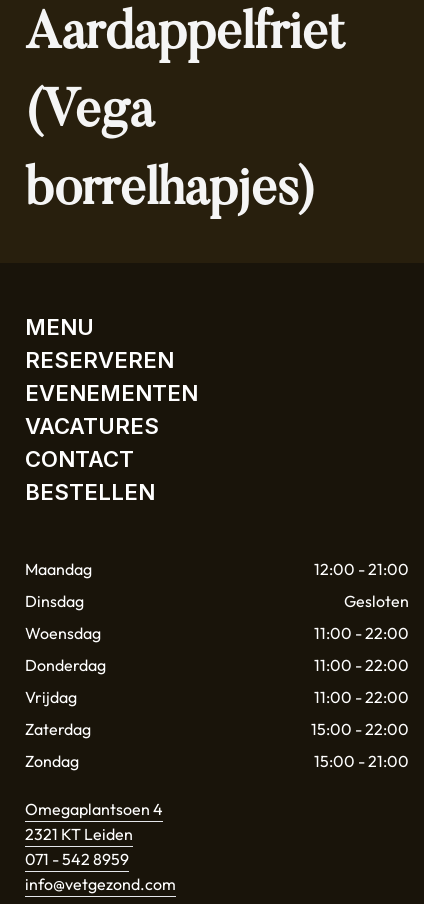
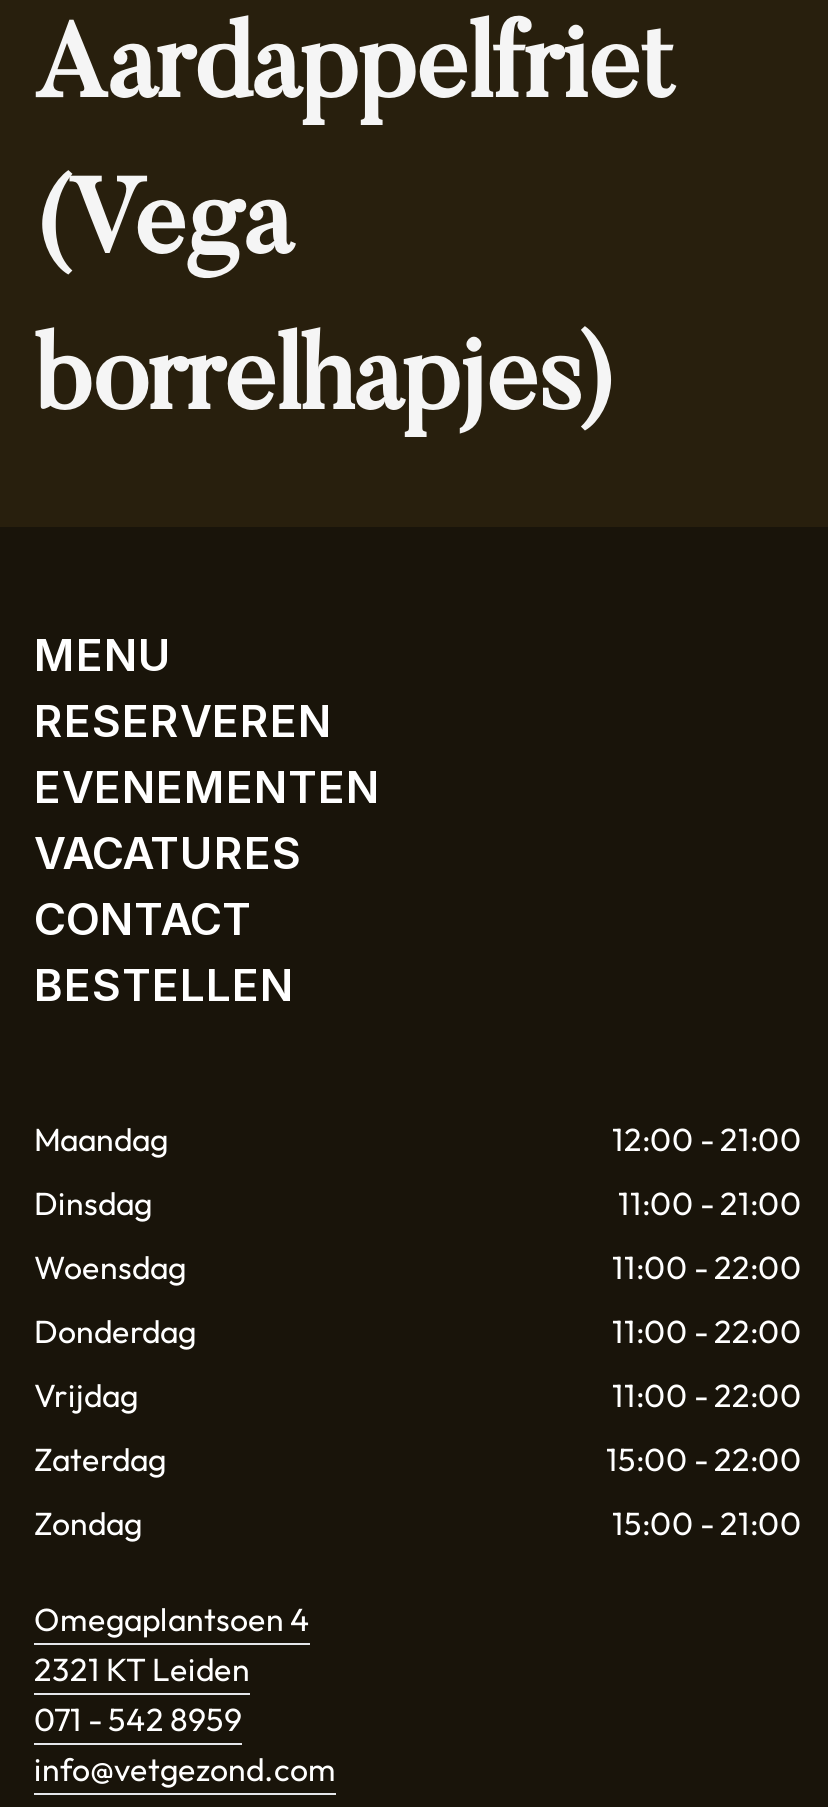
[344,591,409,611] Gesloten -> [618,1183,802,1223] 11:00 - 21:00

